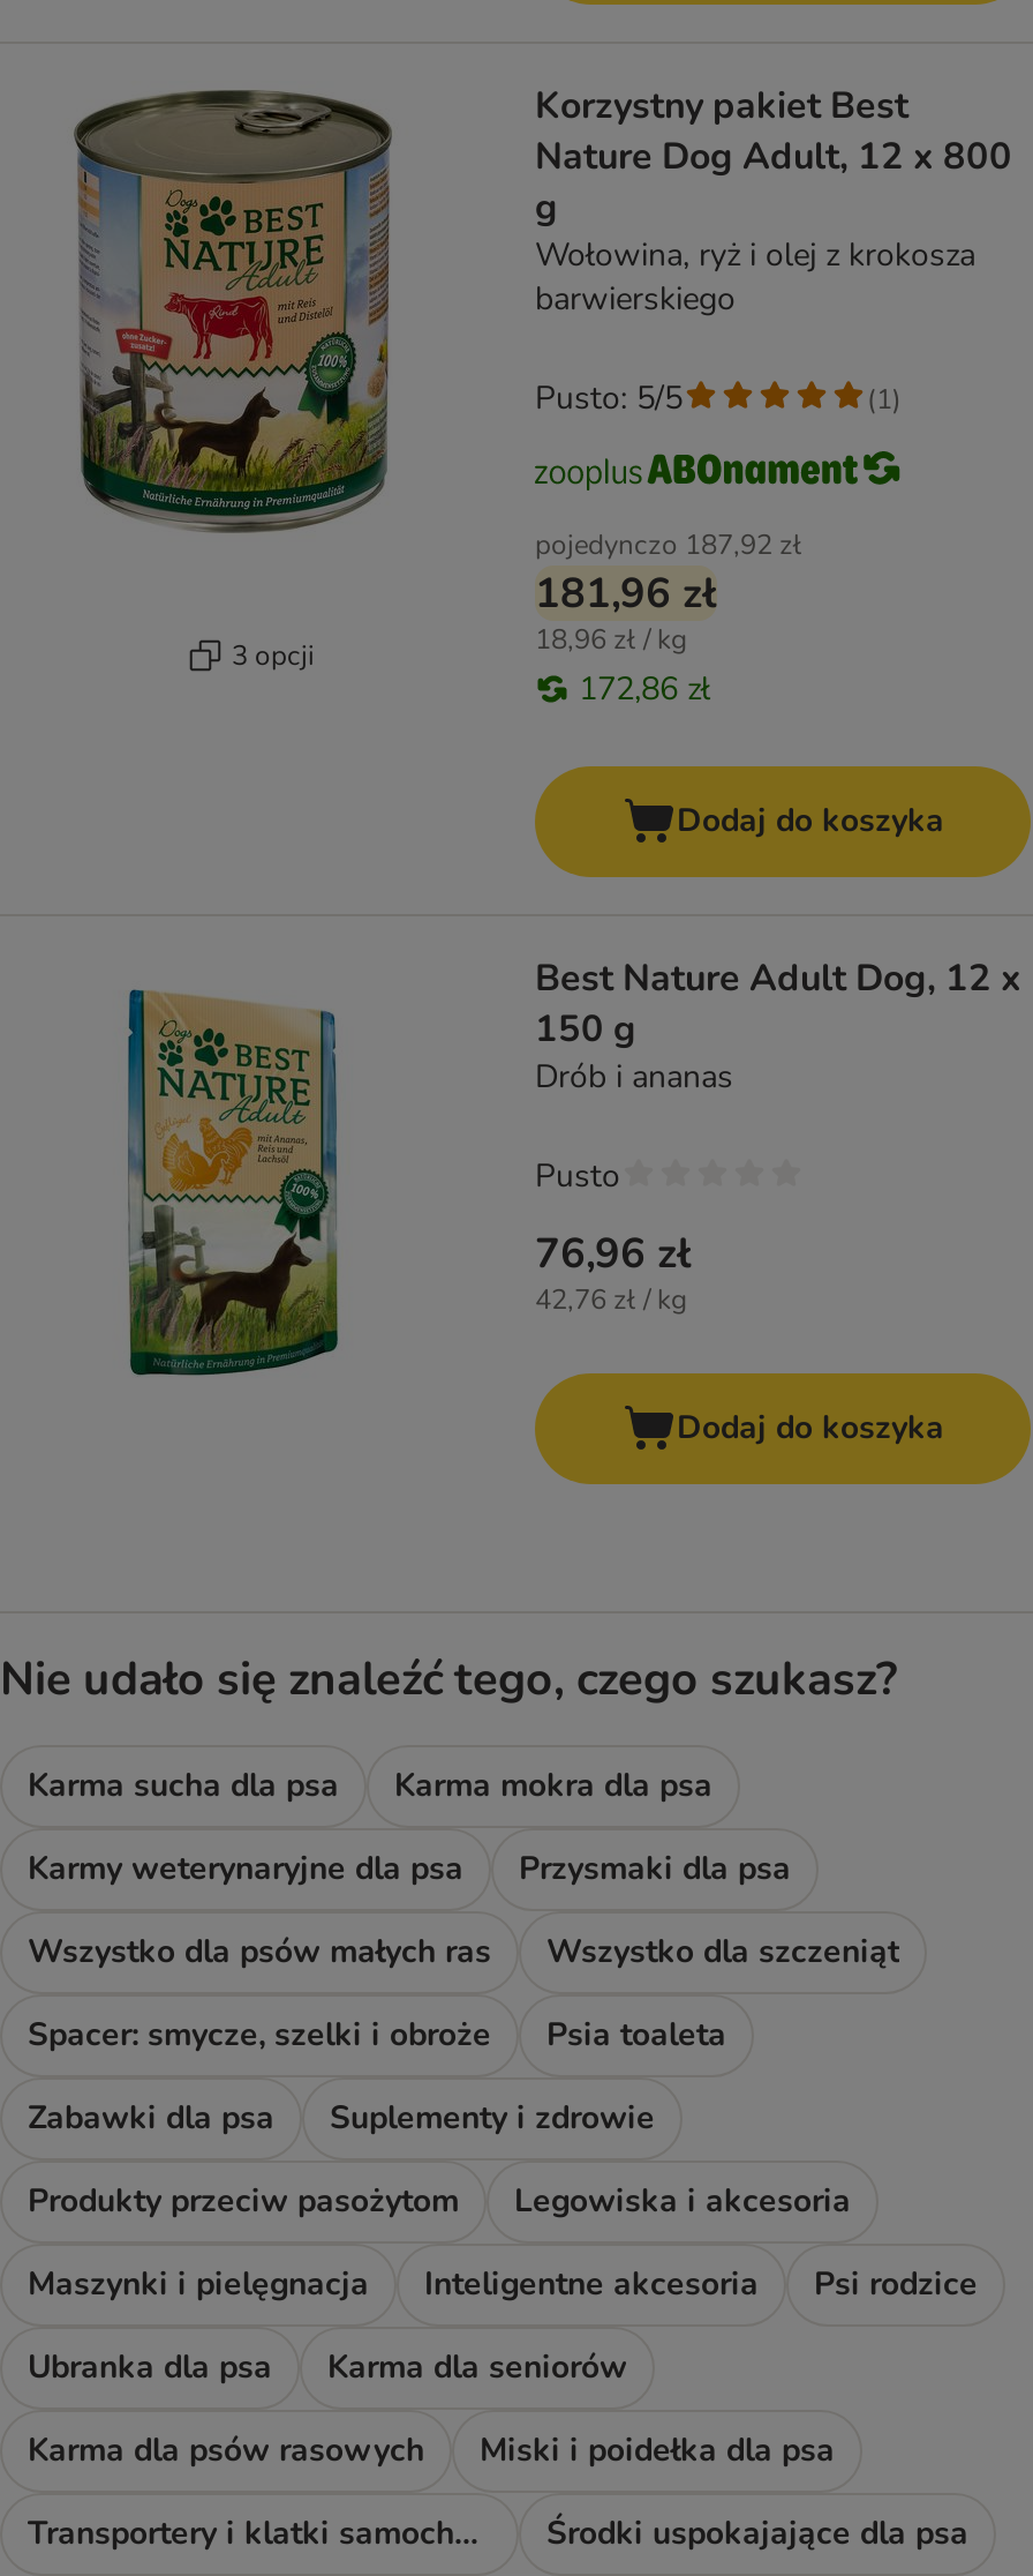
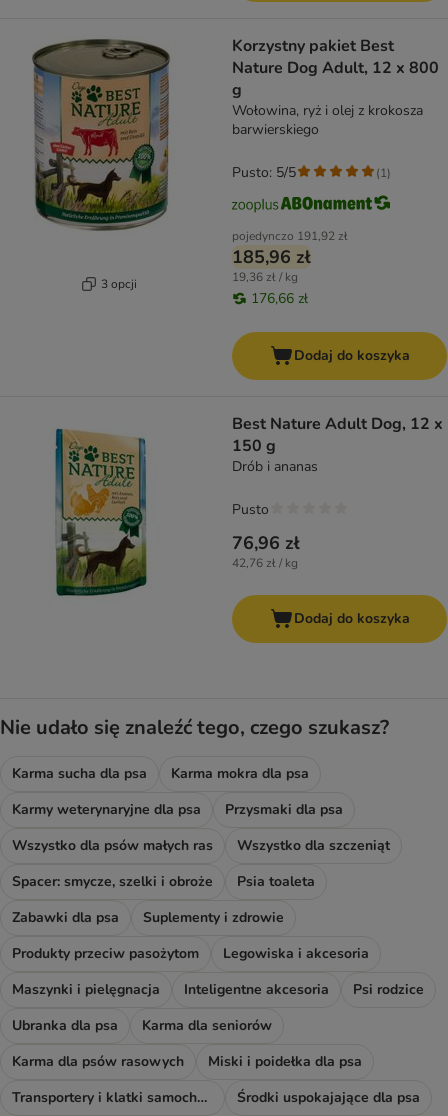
[535,527,802,563] pojedynczo 187,92 zł -> [232,228,348,244] pojedynczo 191,92 zł
[535,566,717,621] 181,96 zł -> [232,245,311,269] 185,96 zł
[535,621,687,658] 18,96 zł / kg -> [232,269,298,285] 19,36 zł / kg
[579,667,710,711] 172,86 zł -> [251,289,308,308] 176,66 zł

